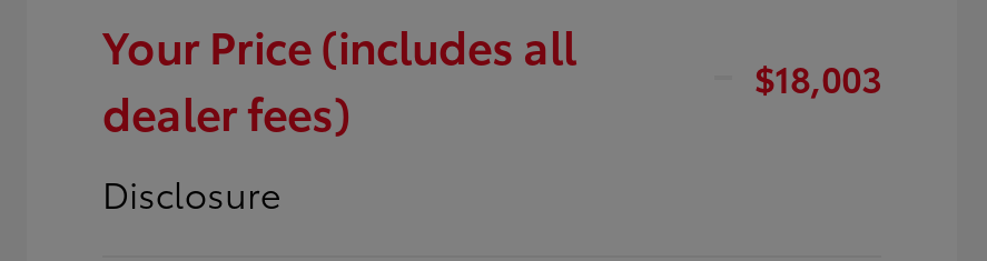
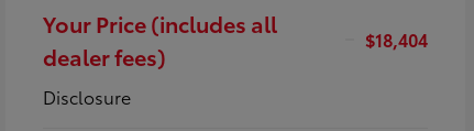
[754,52,881,103] $18,003 -> [365,27,428,52] $18,404

